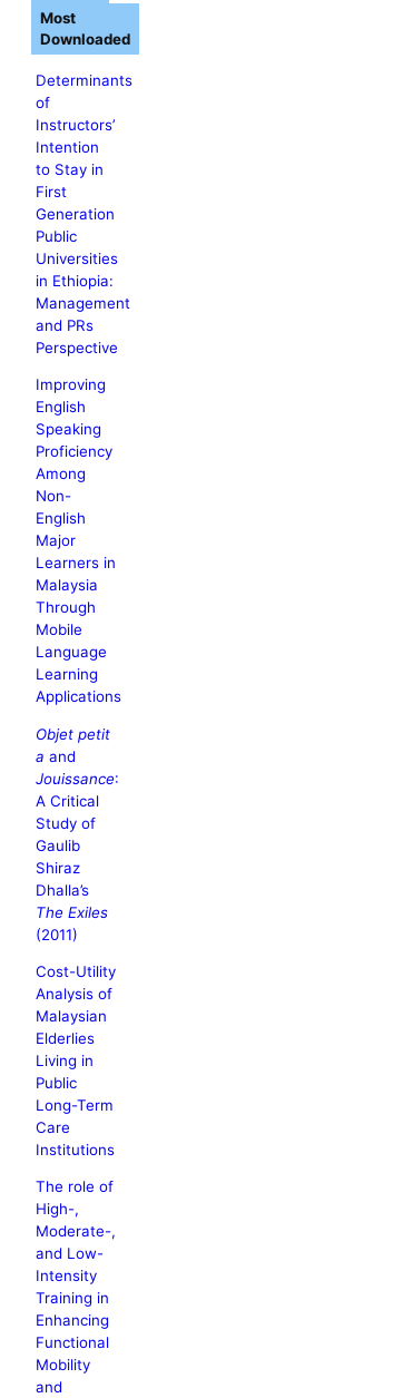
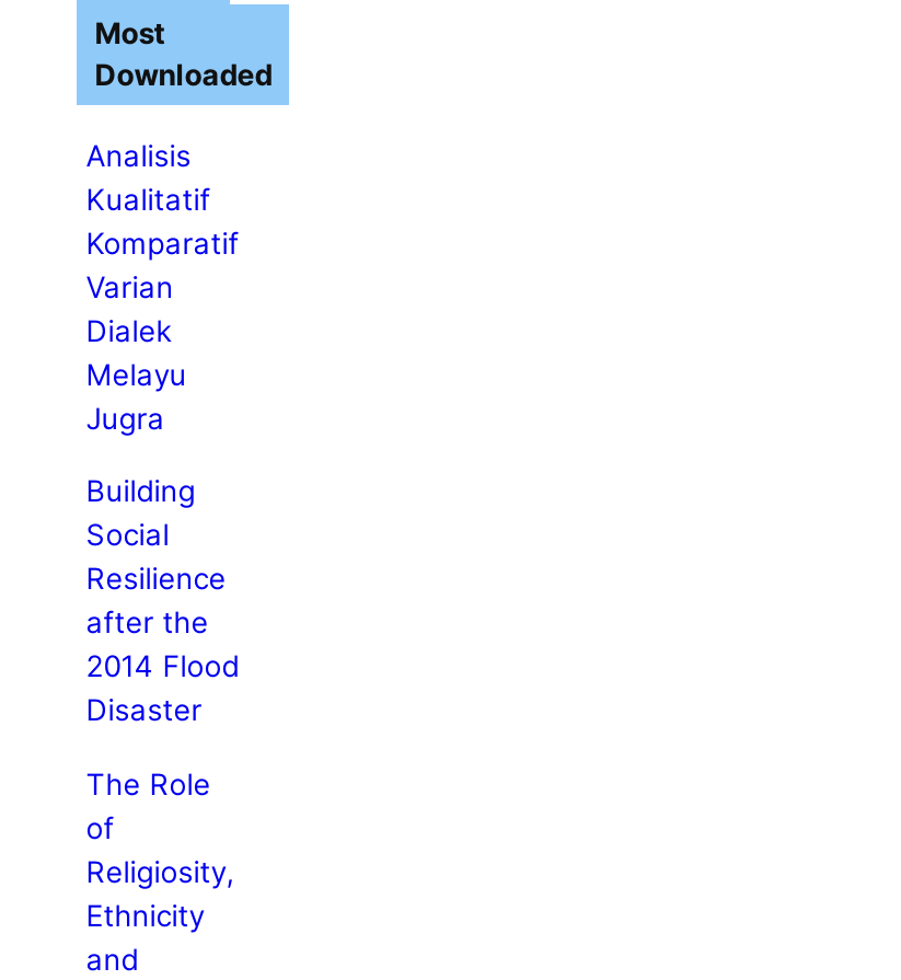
[36,71,133,89] Determinants -> [86,138,239,800] Analisis | Kualitatif | Komparatif | Varian | Dialek | Melayu | Jugra | Building | Social | Resilience | after the | 2014 Flood | Disaster | The Role
moved [36,93,50,111] -> [86,809,114,844]: of
[36,116,130,1374] Instructors’ | Intention | to Stay in | First | Generation | Public | Universities | in Ethiopia: | Management | and PRs | Perspective | Improving | English | Speaking | Proficiency | Among | Non- | English | Major | Learners in | Malaysia | Through | Mobile | Language | Learning | Applications | Objet petit | a and | Jouissance: | A Critical | Study of | Gaulib | Shiraz | Dhalla’s | The Exiles | (2011) | Cost-Utility | Analysis of | Malaysian | Elderlies | Living in | Public | Long-Term | Care | Institutions | The role of | High-, | Moderate-, | and Low- | Intensity | Training in | Enhancing | Functional | Mobility -> [86,853,235,932] Religiosity, | Ethnicity

